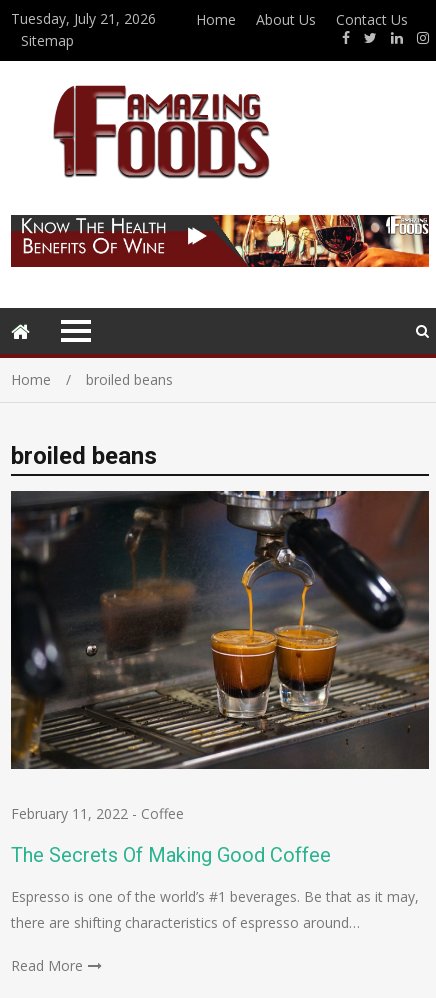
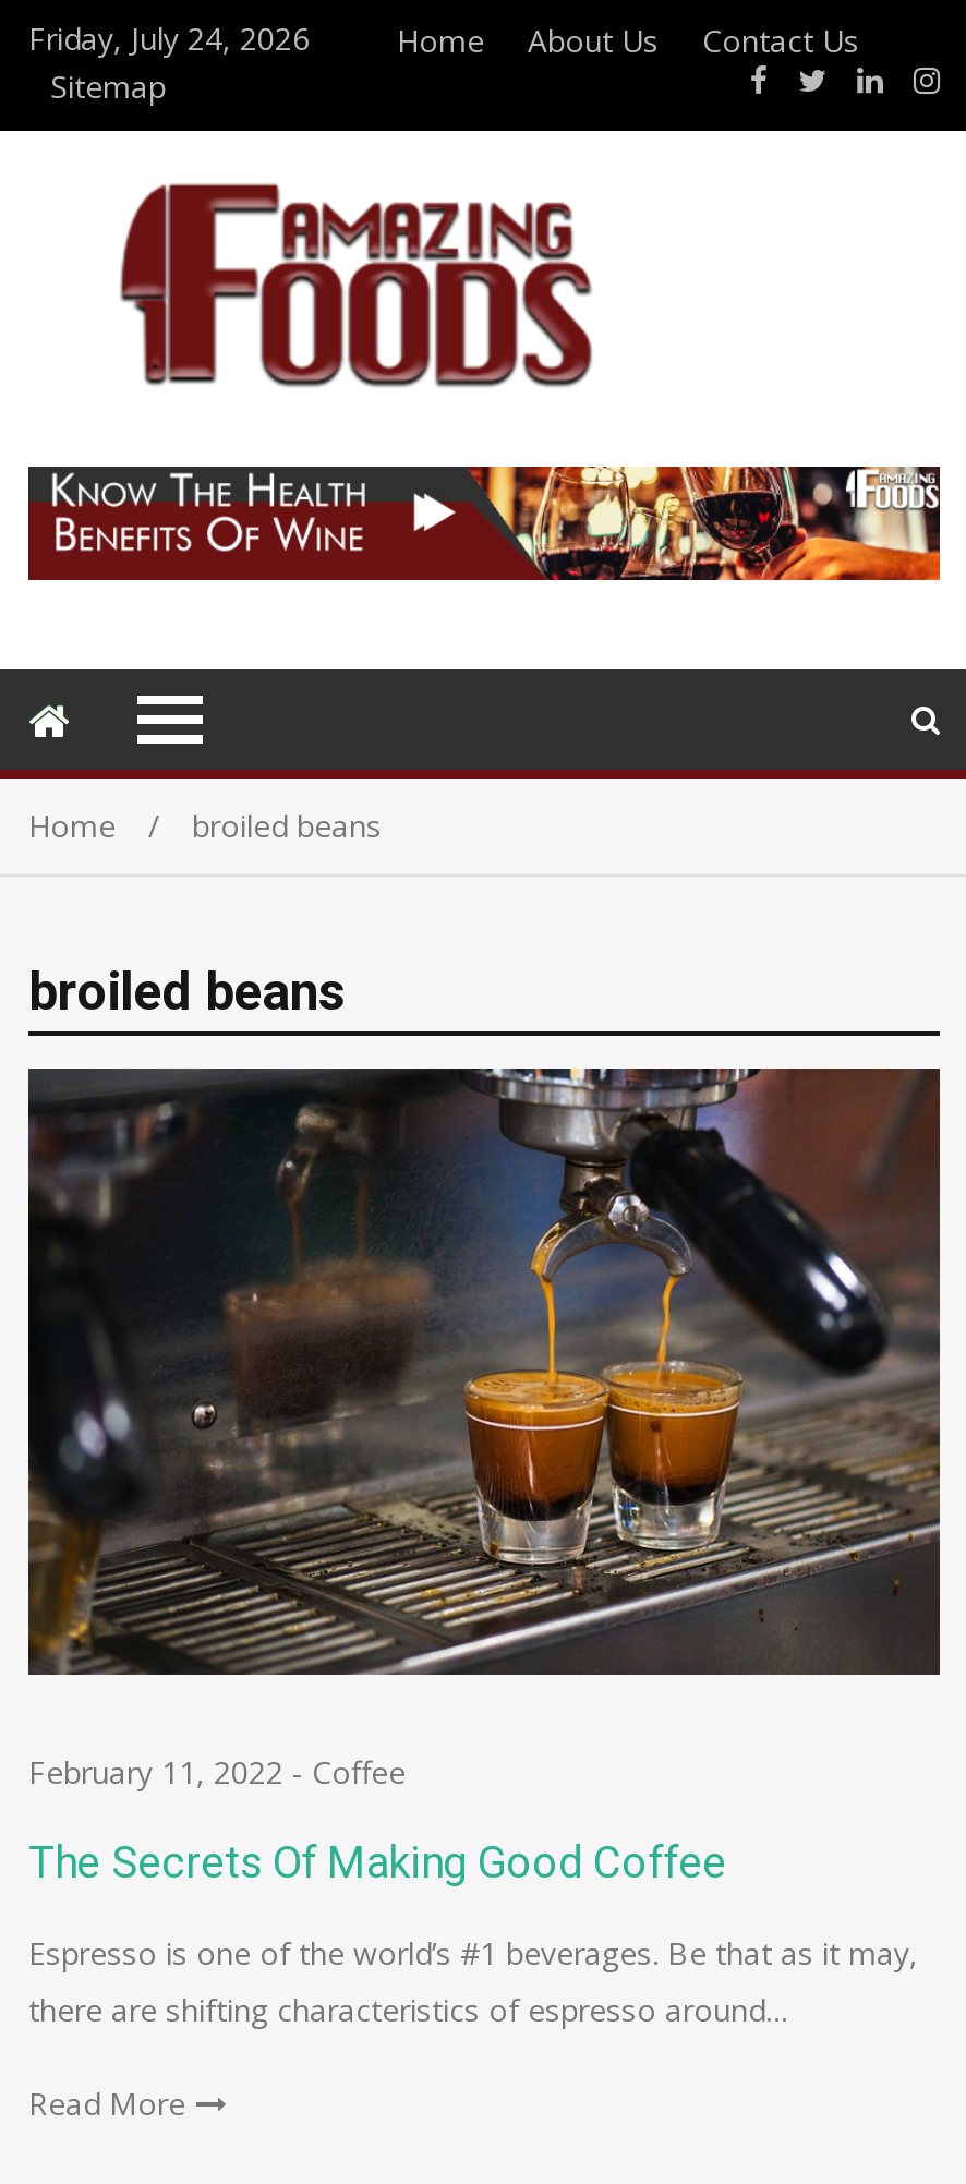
[11,9,156,28] Tuesday, July 21, 2026 -> [28,17,310,59] Friday, July 24, 2026

